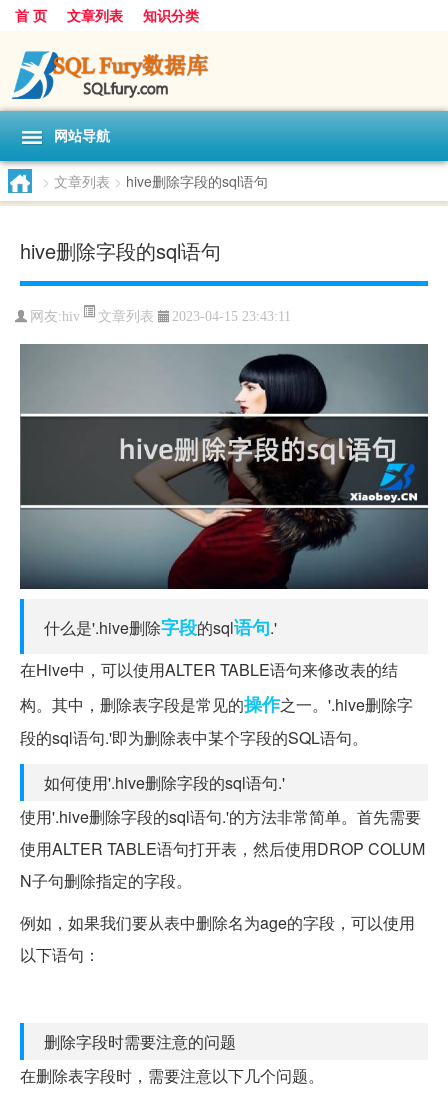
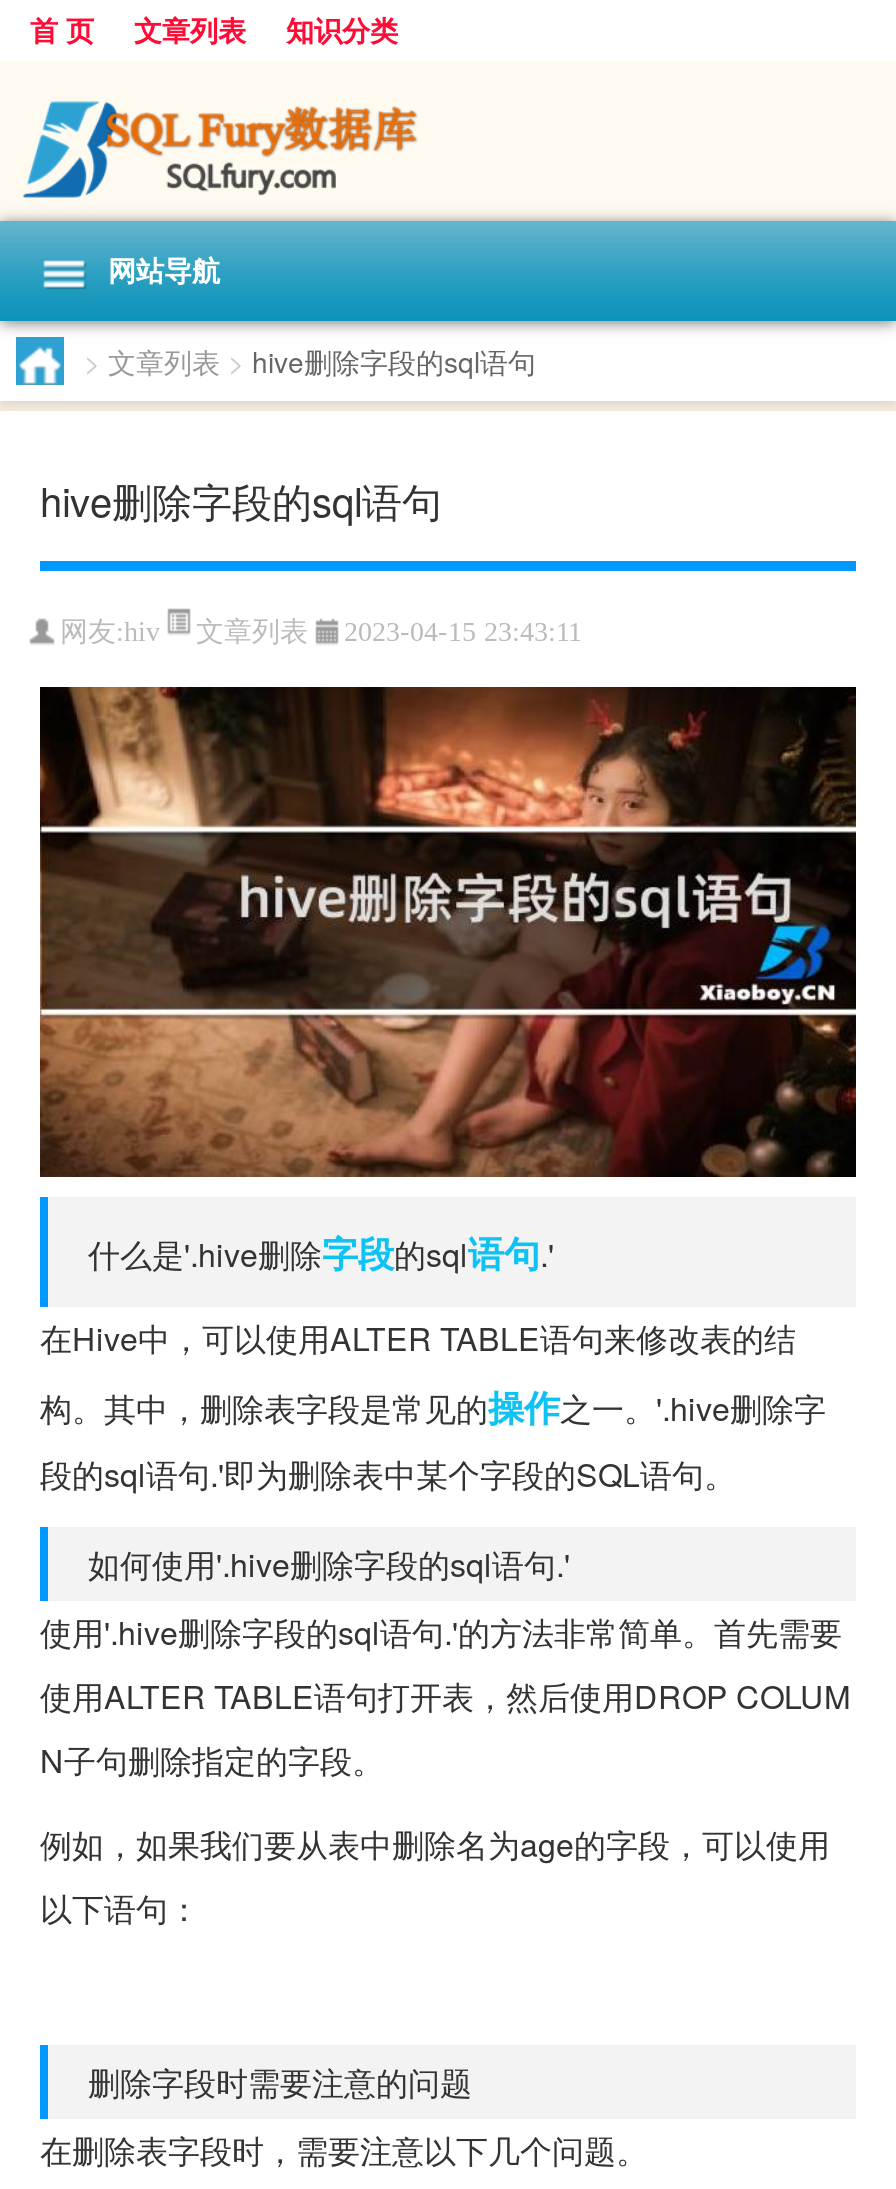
[19,343,429,590] [image] -> [38,685,858,1179] [image]

